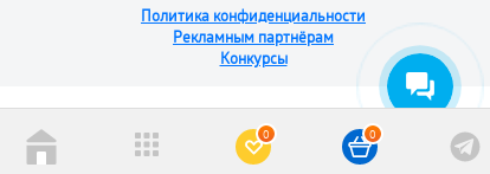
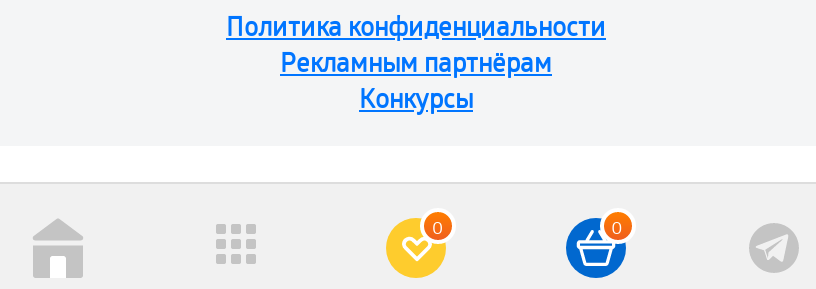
[380,46,460,109] [image] -> none

